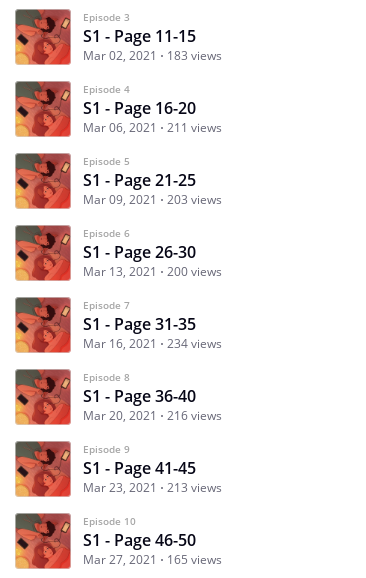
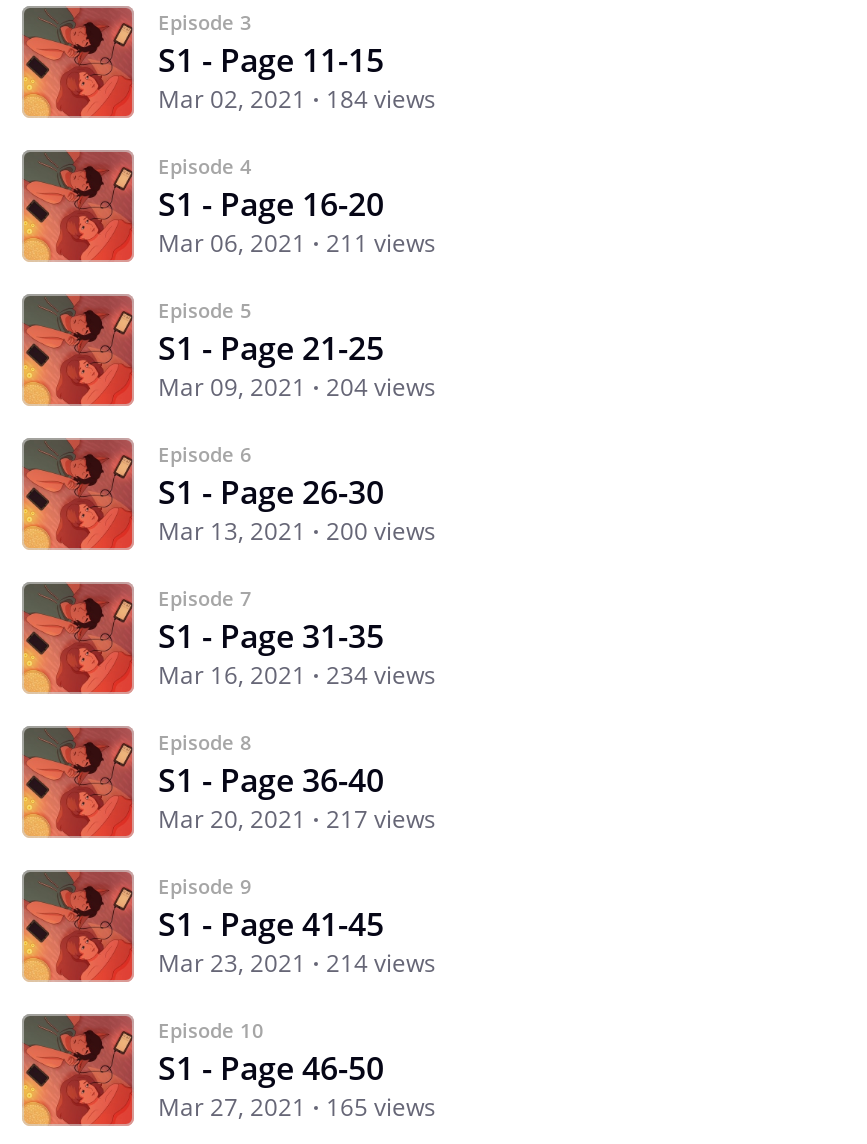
[83,47,222,64] Mar 02, 2021 183 views -> [158,82,436,116] Mar 02, 2021 184 views
[83,191,222,208] Mar 09, 2021 203 views -> [158,370,436,404] Mar 09, 2021 204 views
[83,407,222,424] Mar 20, 2021 216 views -> [158,802,436,836] Mar 20, 2021 217 views
[83,479,222,496] Mar 23, 2021 213 views -> [158,946,436,980] Mar 23, 2021 214 views

